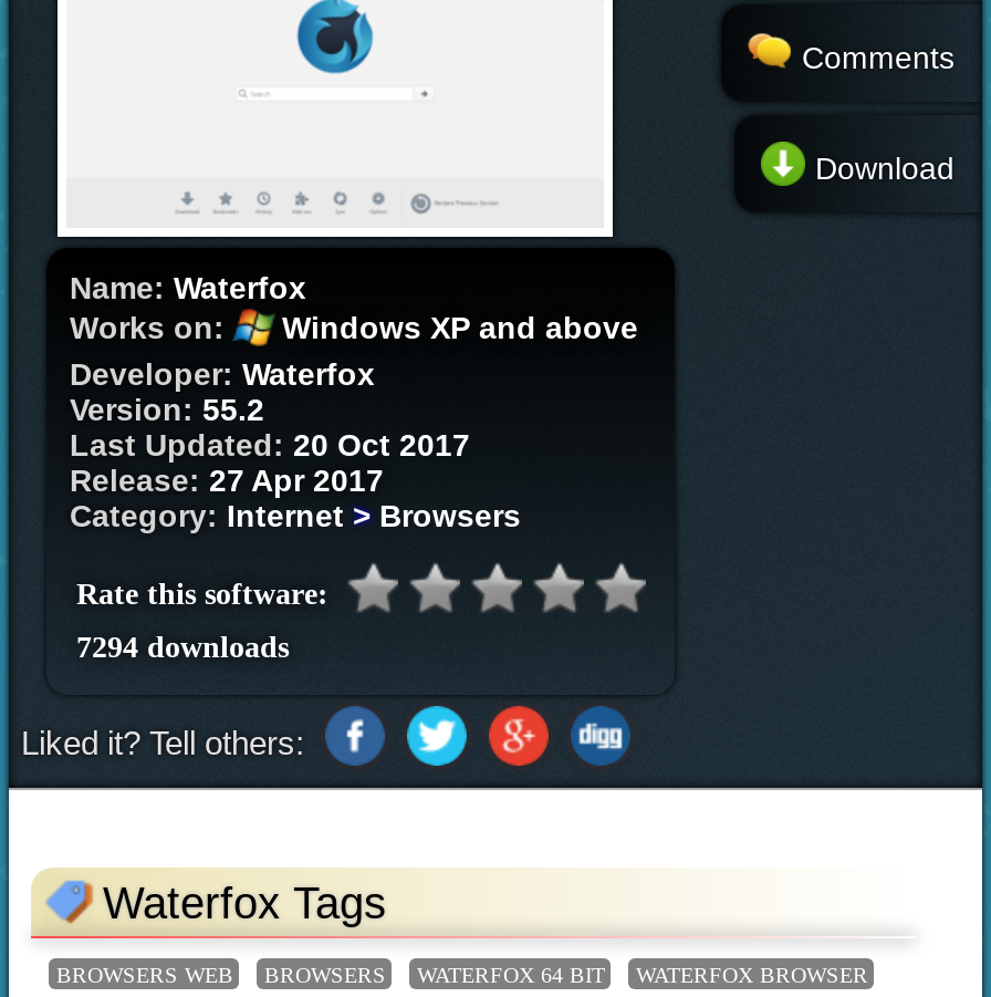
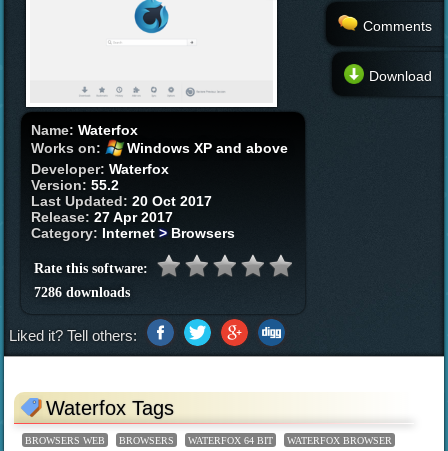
[76,631,289,664] 7294 downloads -> [34,285,130,300] 7286 downloads

